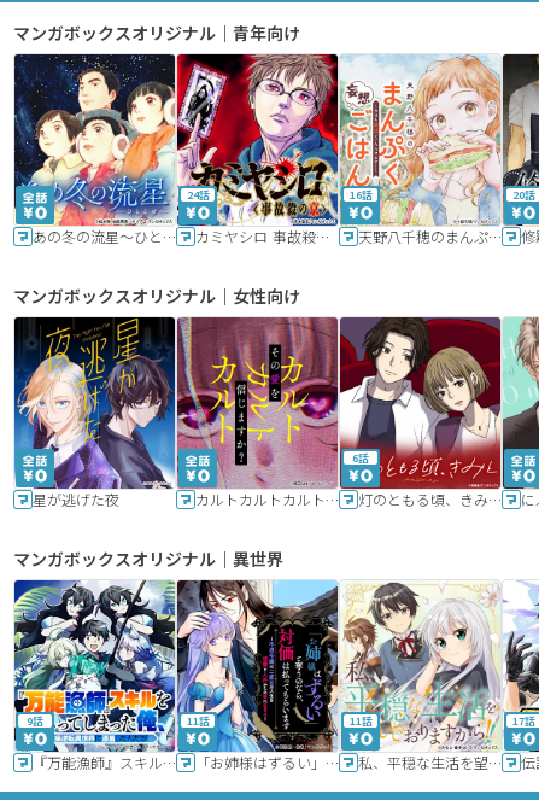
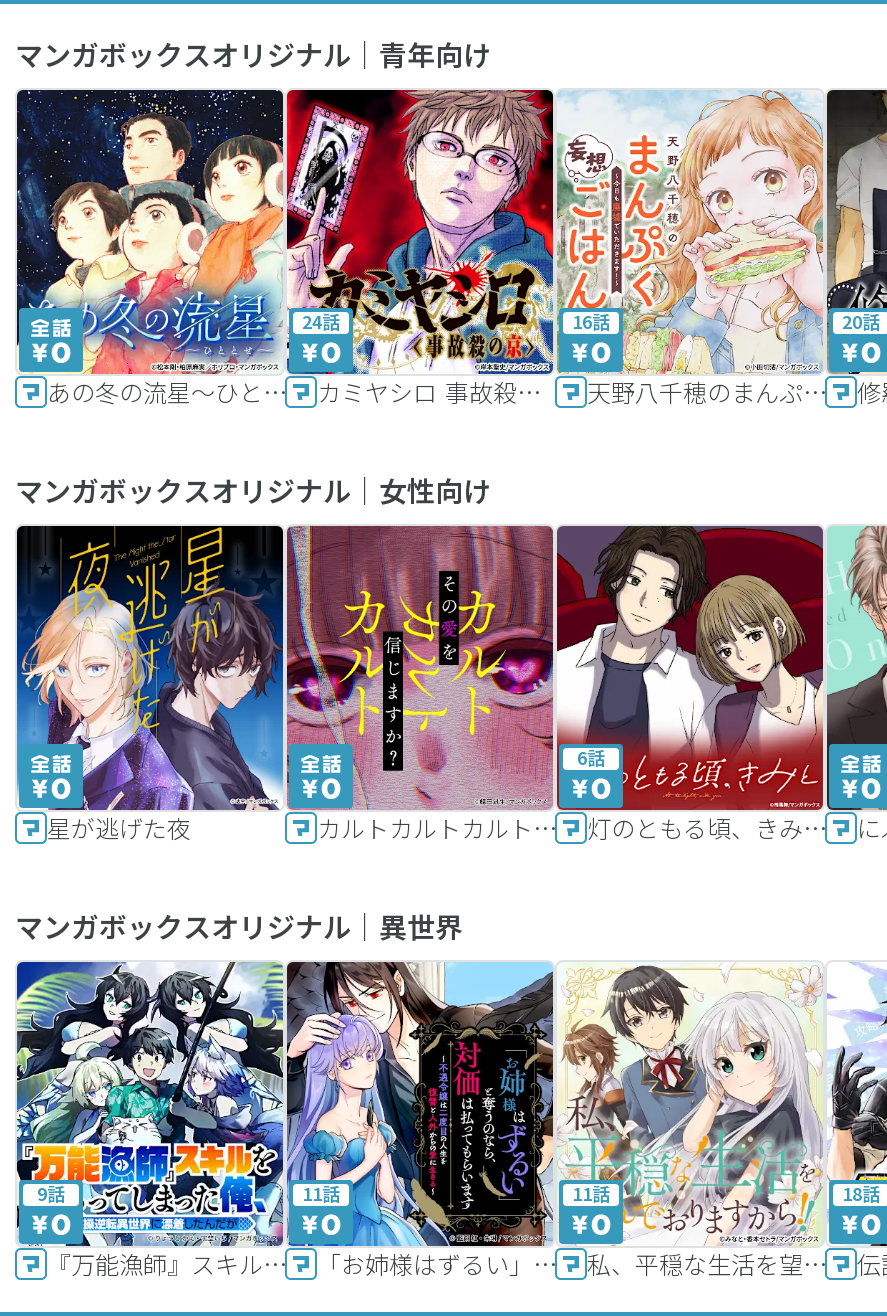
[512,713,535,728] 17話 -> [842,1181,880,1207] 18話

